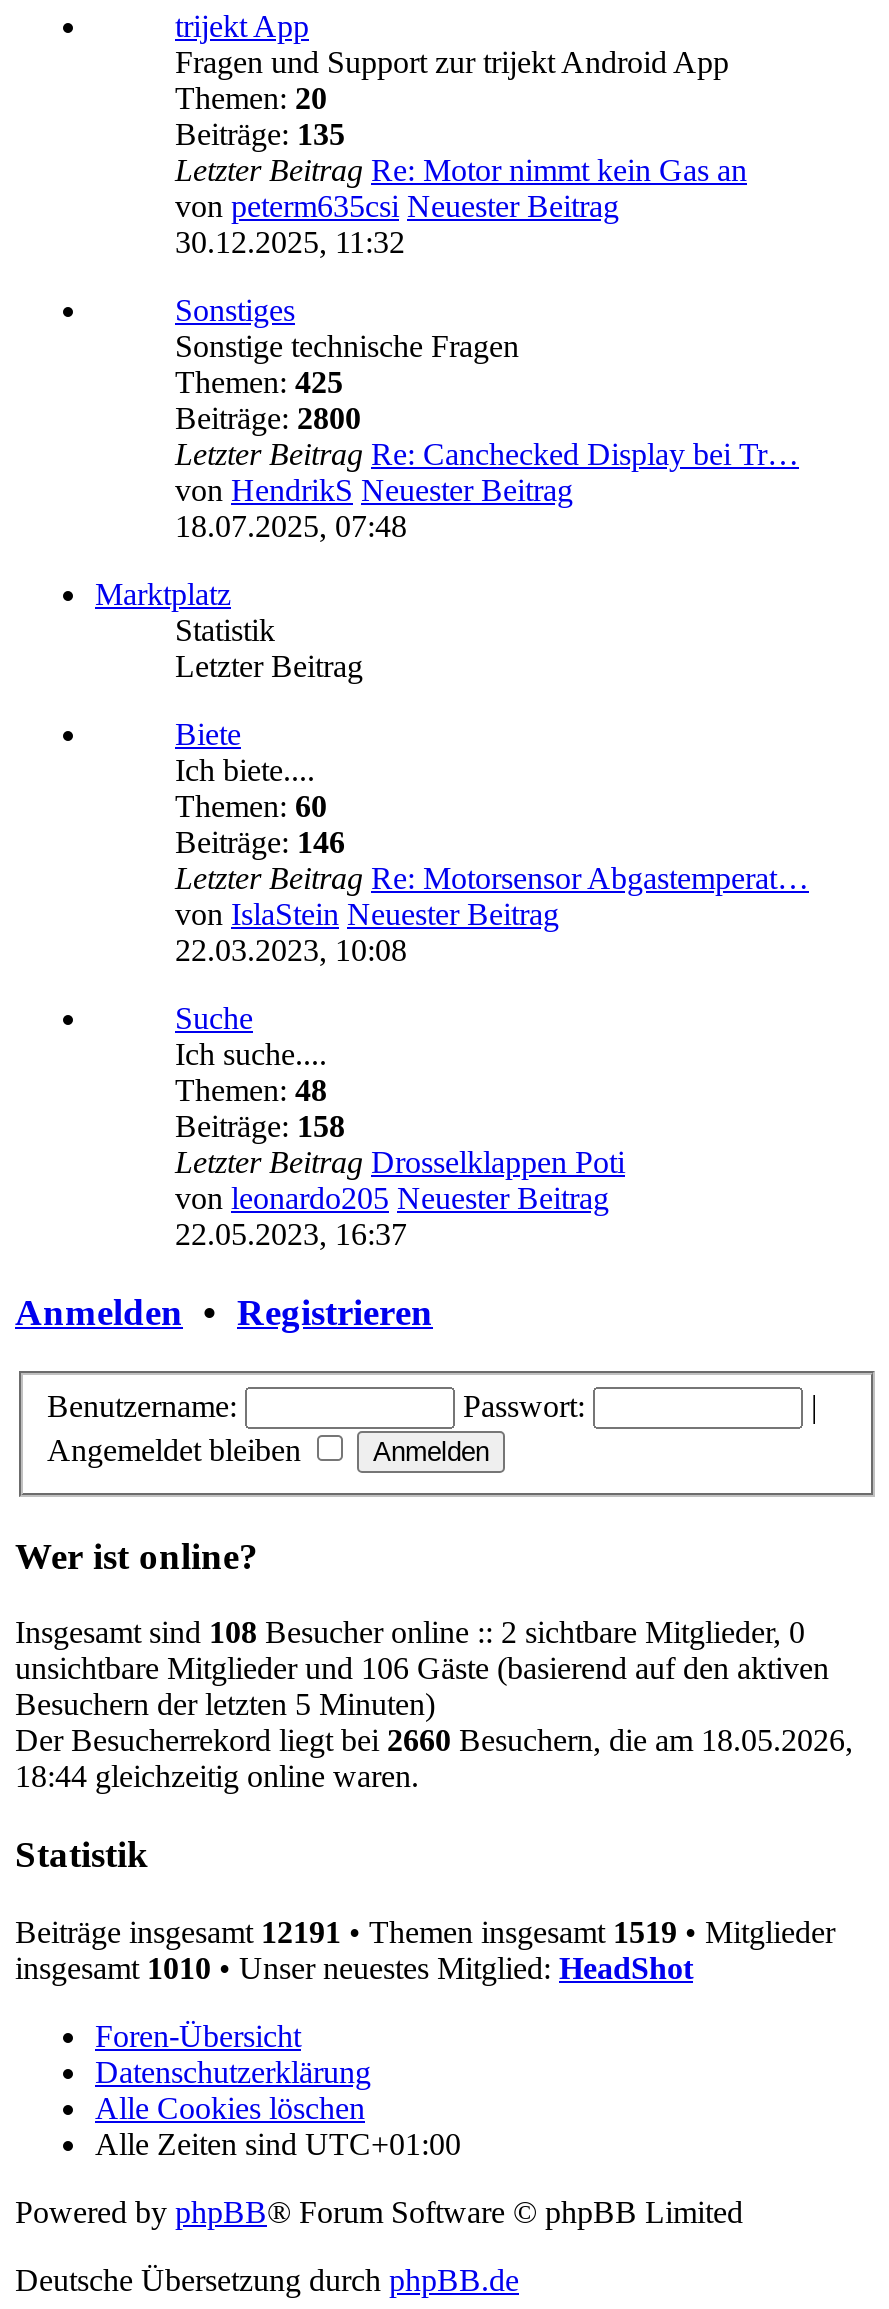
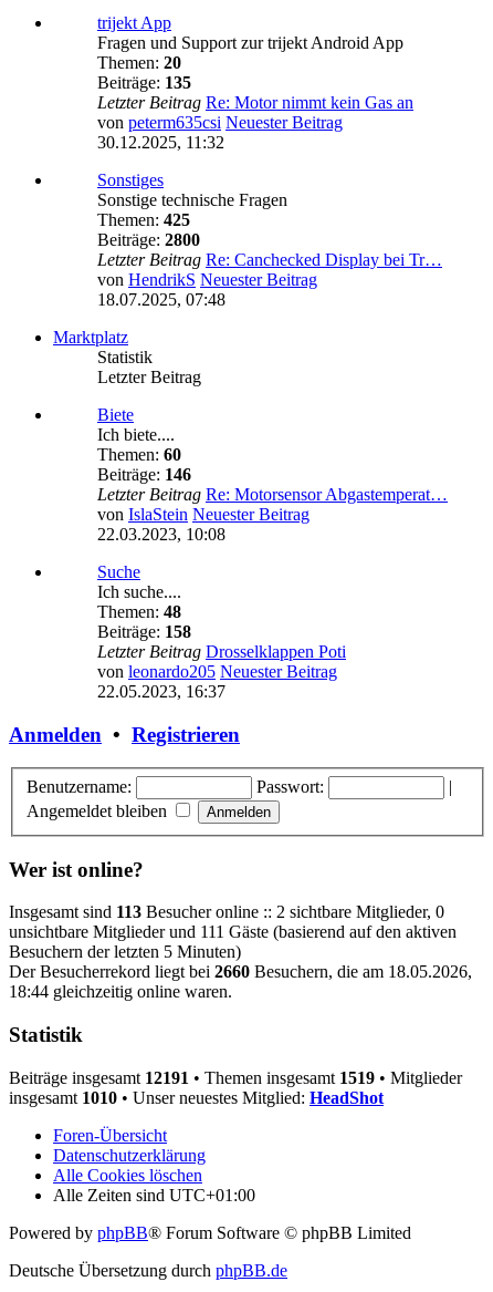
[15,1616,805,1650] Insgesamt sind 108 Besucher online :: 2 sichtbare Mitglieder, 0 -> [9,903,444,921] Insgesamt sind 113 Besucher online :: 2 sichtbare Mitglieder, 0
[15,1652,829,1686] unsichtbare Mitglieder und 106 Gäste (basierend auf den aktiven -> [9,923,457,941] unsichtbare Mitglieder und 111 Gäste (basierend auf den aktiven

